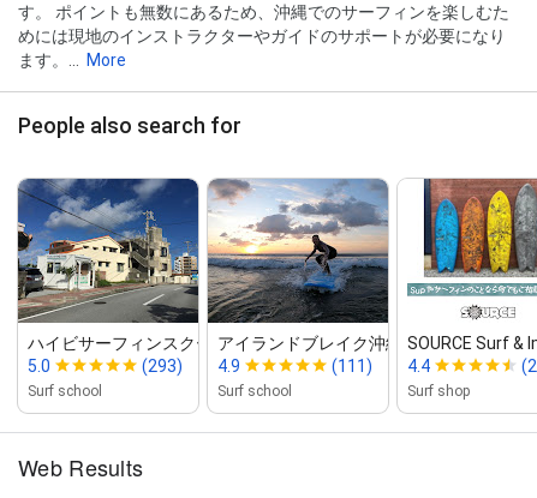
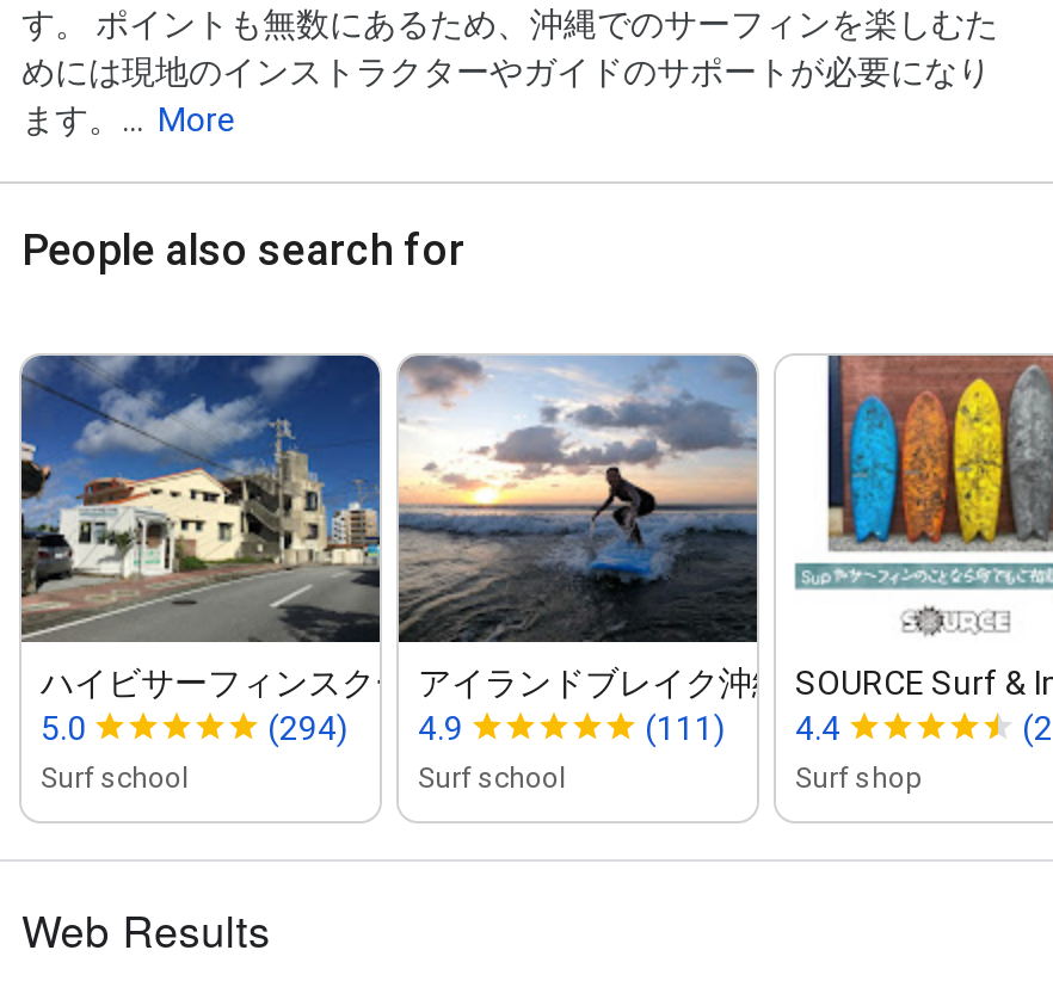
[142,356,240,375] (293) 4.9 -> [267,708,463,746] (294) 4.9

